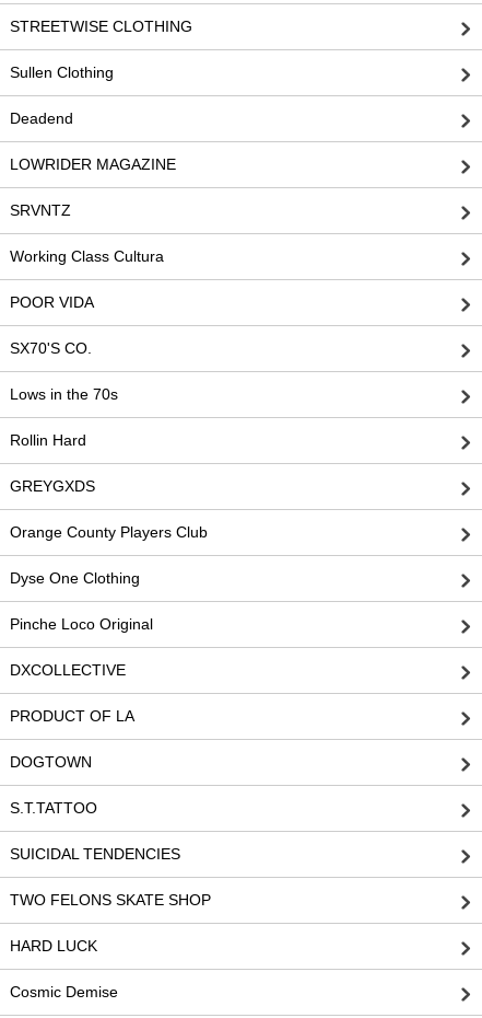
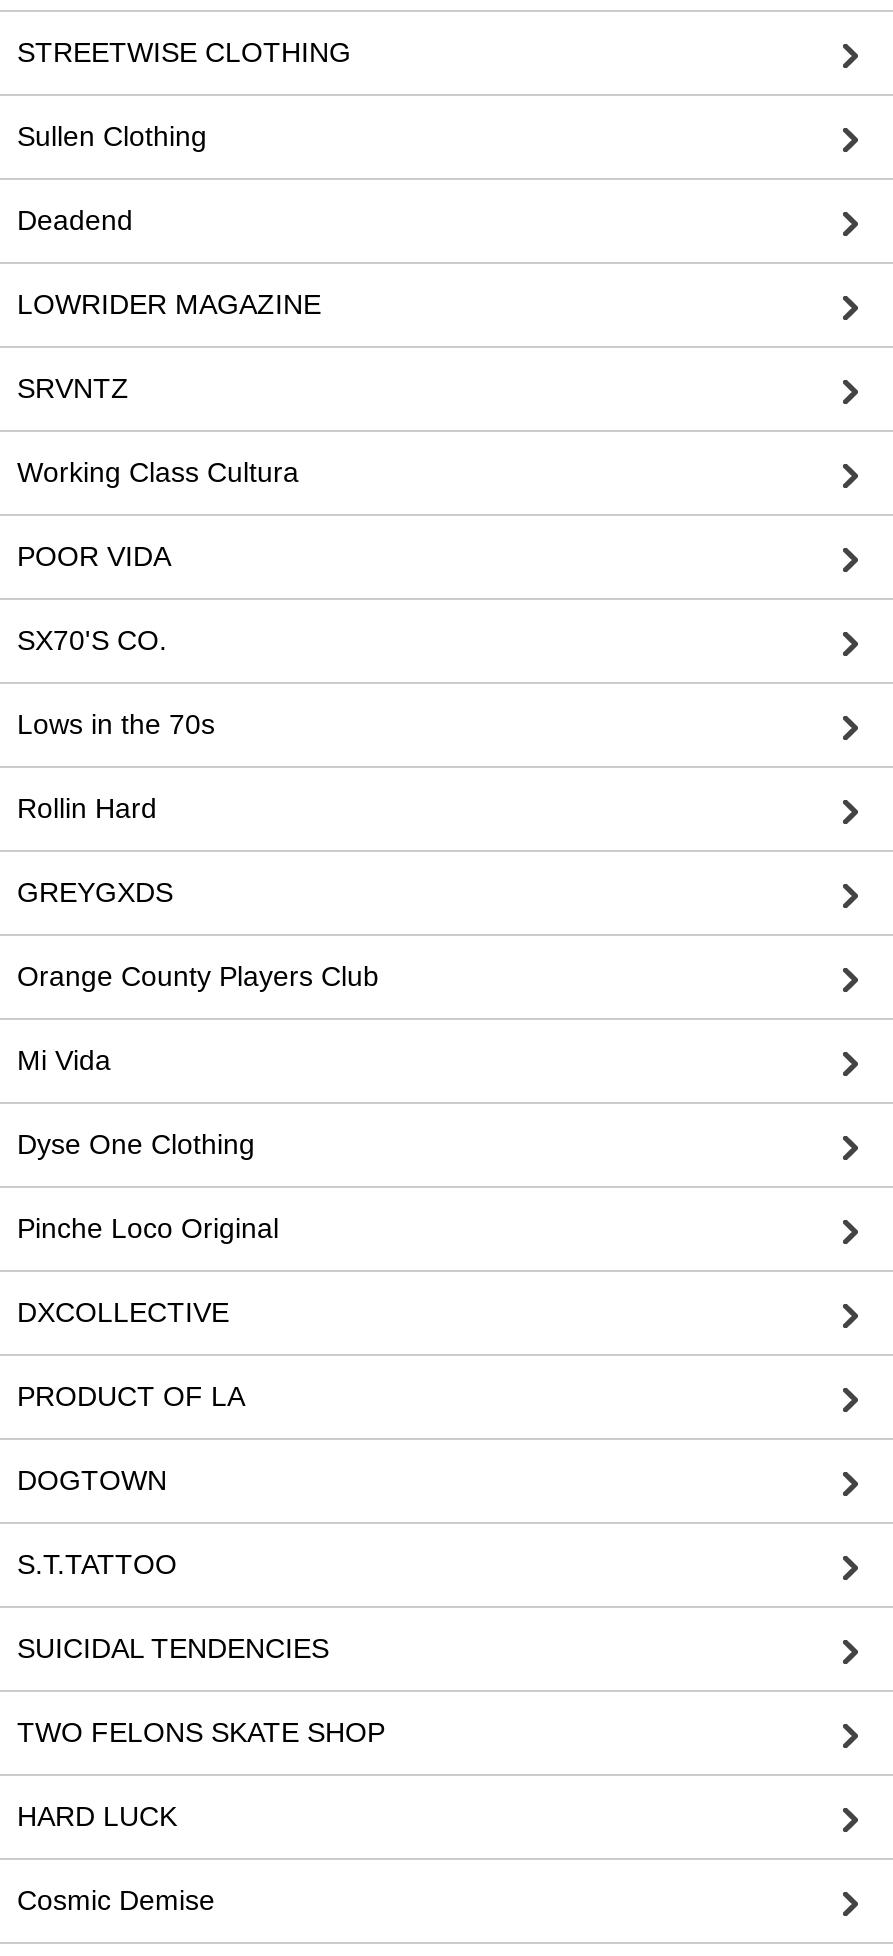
none -> [17,1045,111,1077] Mi Vida

